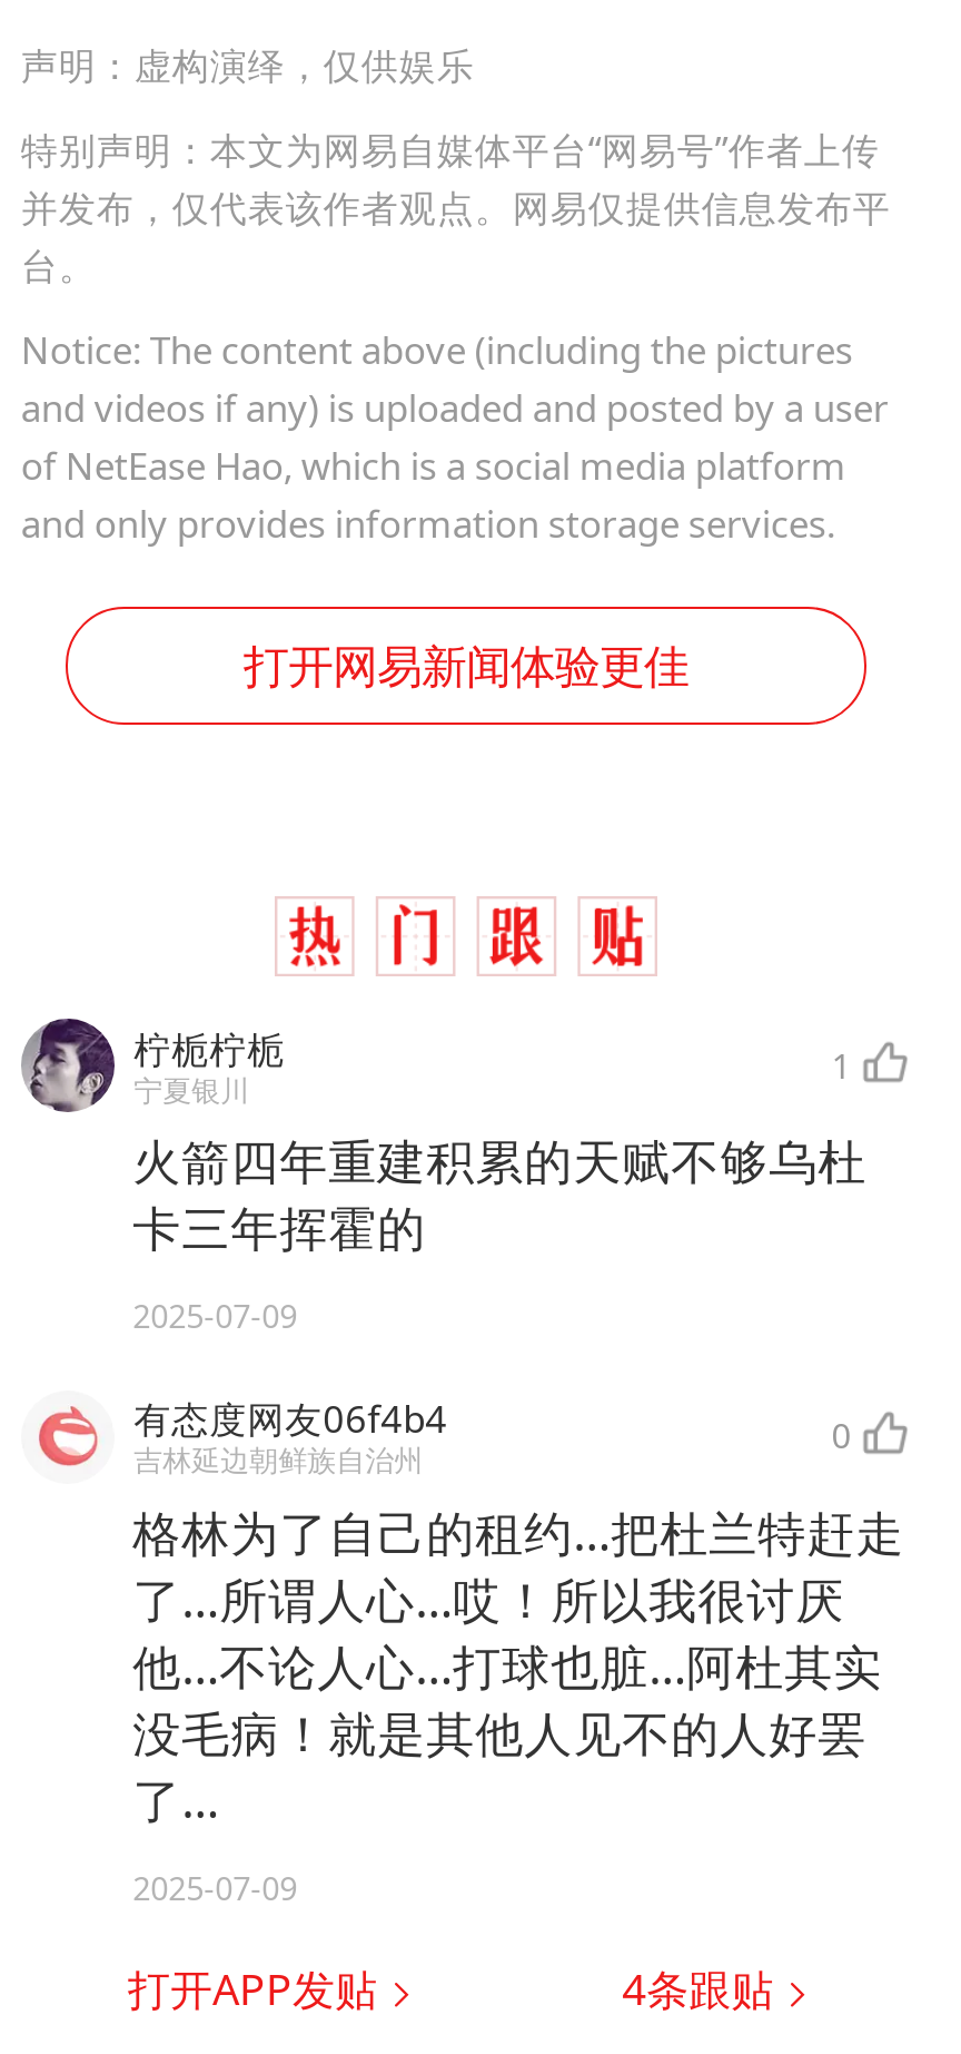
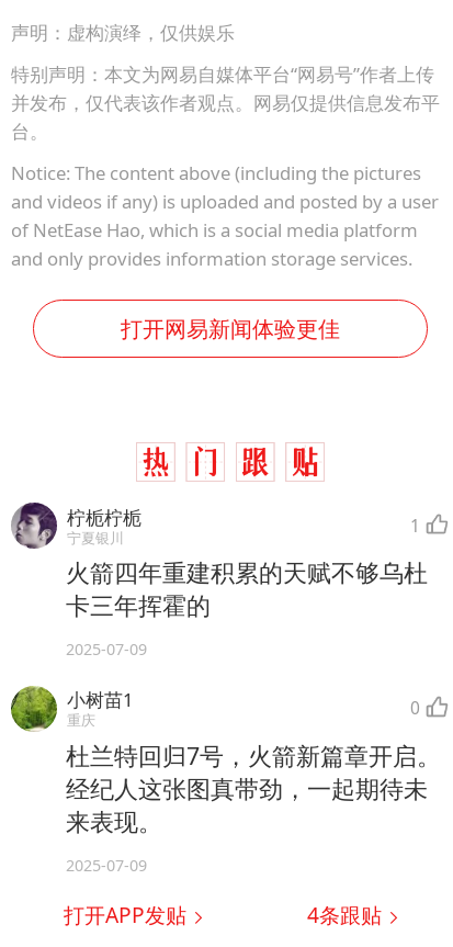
[21,1390,448,1480] [image] | 有态度网友06f4b4 | 吉林延边朝鲜族自治州 -> [10,685,133,733] [image] | 小树苗1 | 重庆
[133,1499,904,1831] 格林为了自己的租约…把杜兰特赶走 | 了…所谓人心…哎！所以我很讨厌 | 他…不论人心…打球也脏…阿杜其实 | 没毛病！就是其他人见不的人好罢 | 了… -> [66,739,441,837] 杜兰特回归7号，火箭新篇章开启。 | 经纪人这张图真带劲，一起期待未 | 来表现。

